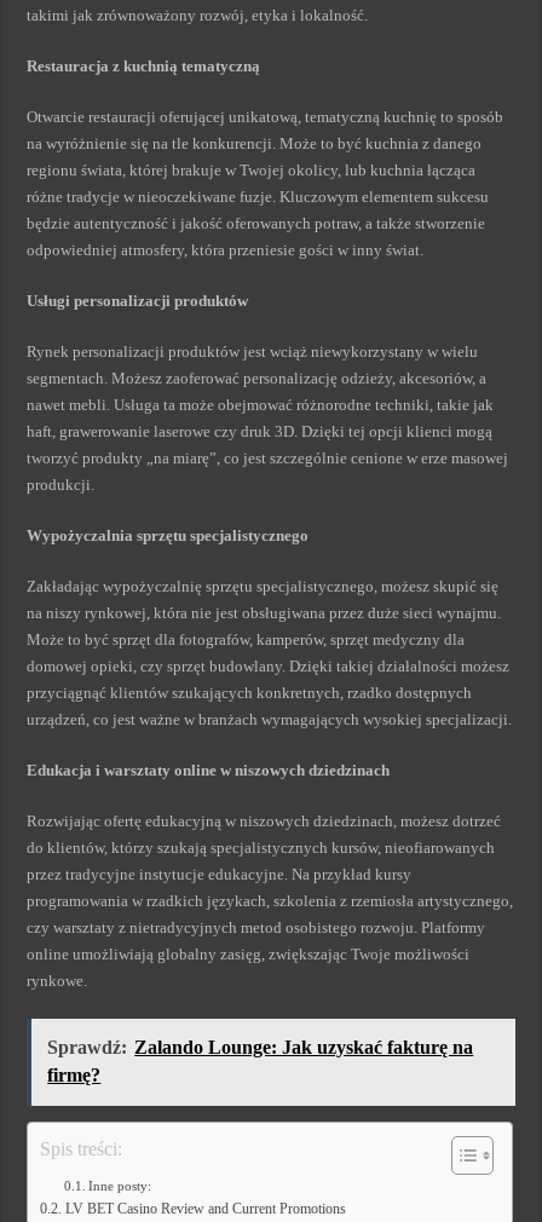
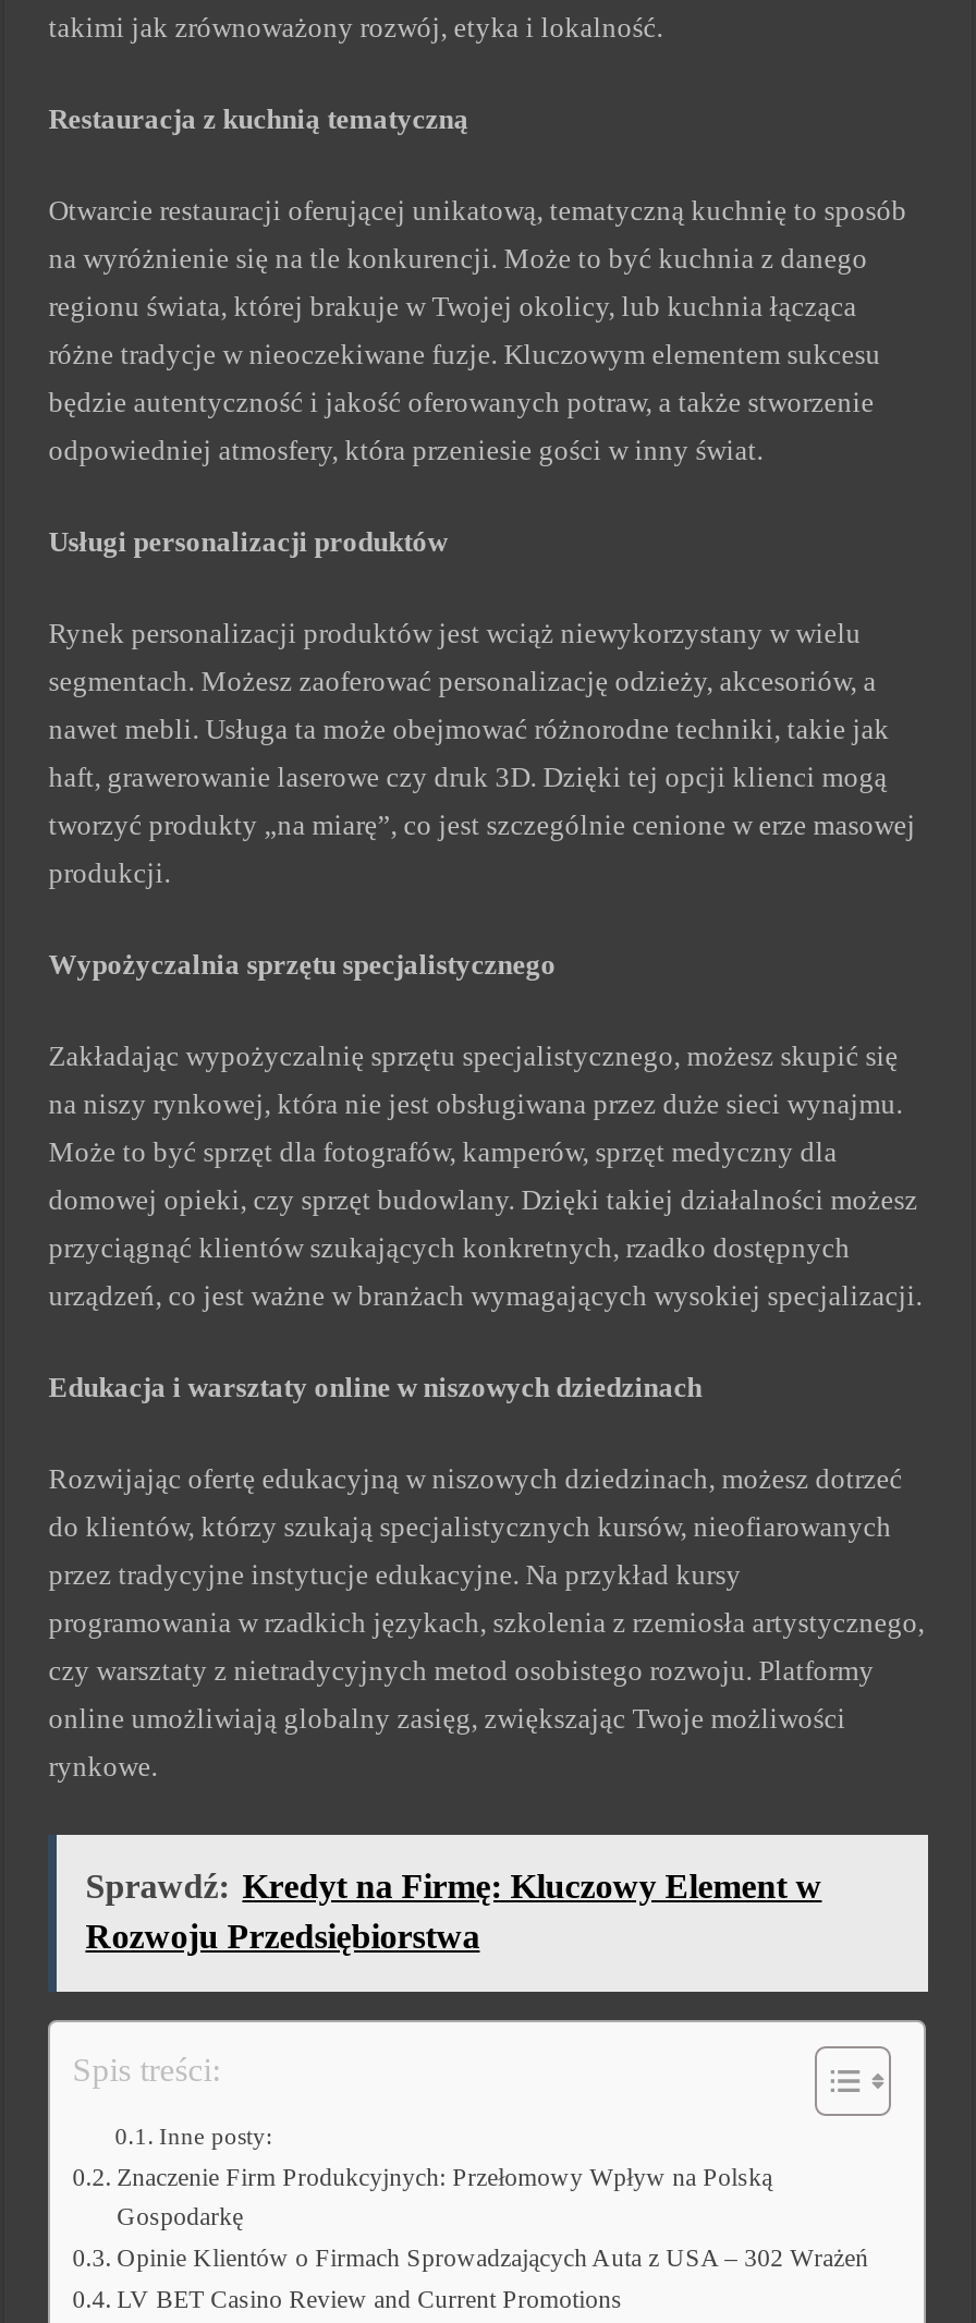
[47,1037,473,1085] Sprawdź: Zalando Lounge: Jak uzyskać fakturę na | firmę? -> [85,1868,822,1955] Sprawdź: Kredyt na Firmę: Kluczowy Element w | Rozwoju Przedsiębiorstwa
none -> [117,2164,868,2273] Znaczenie Firm Produkcyjnych: Przełomowy Wpływ na Polską | Gospodarkę | Opinie Klientów o Firmach Sprowadzających Auta z USA – 302 Wrażeń

